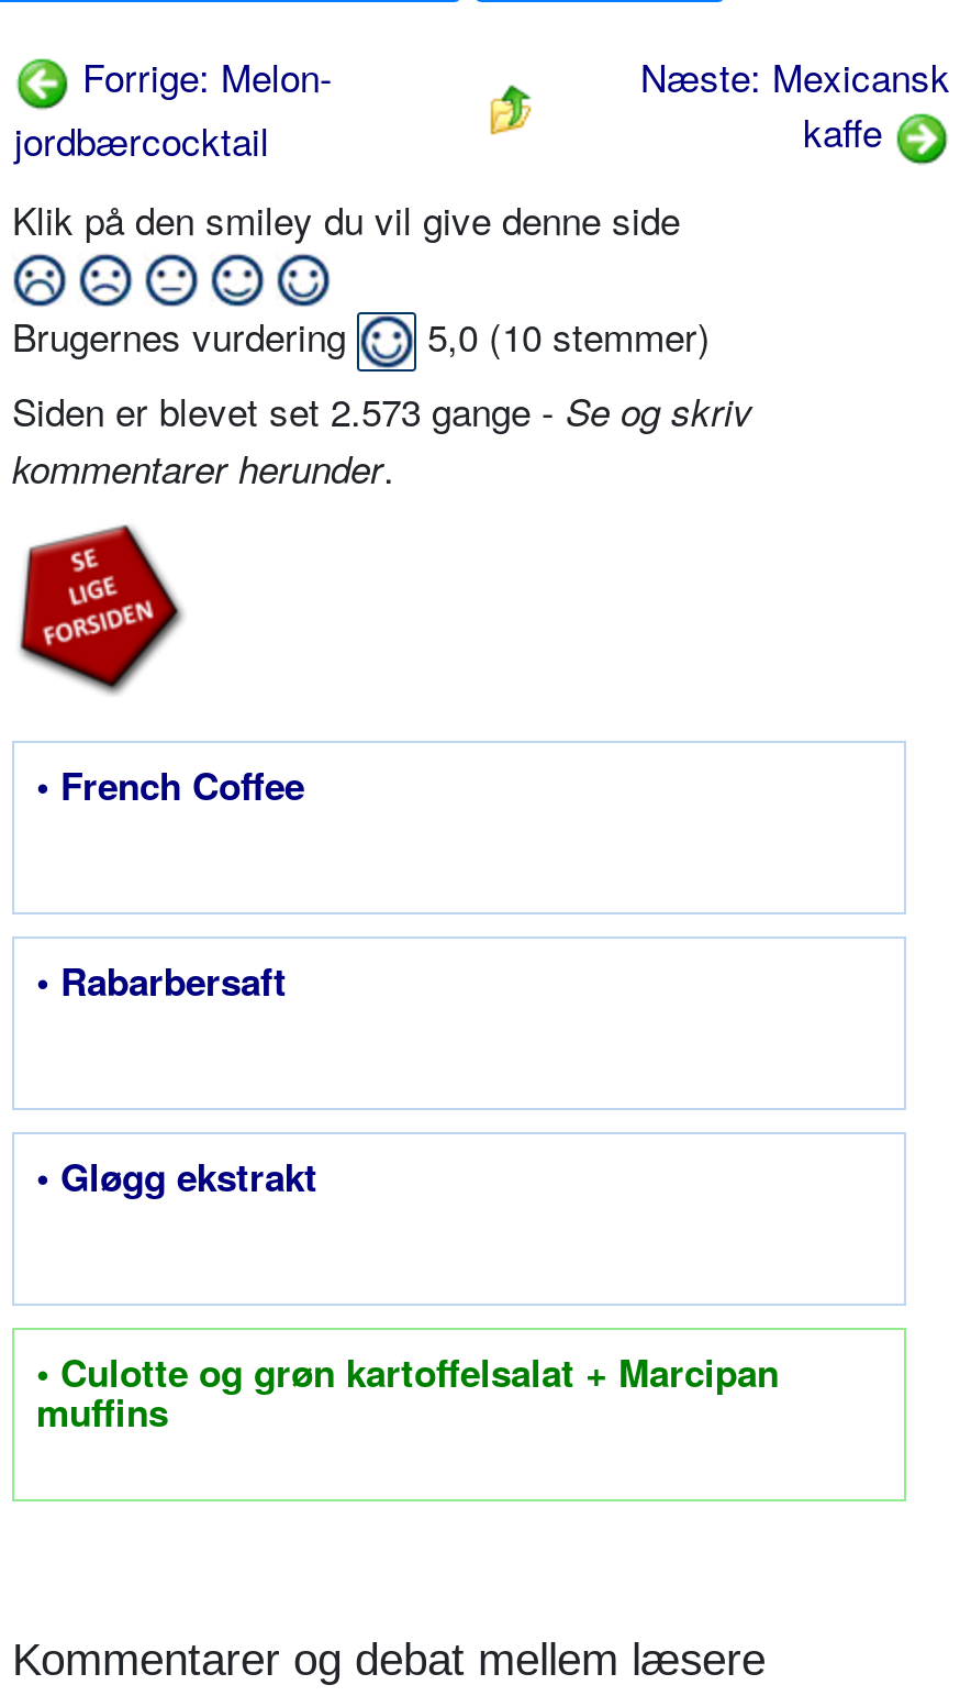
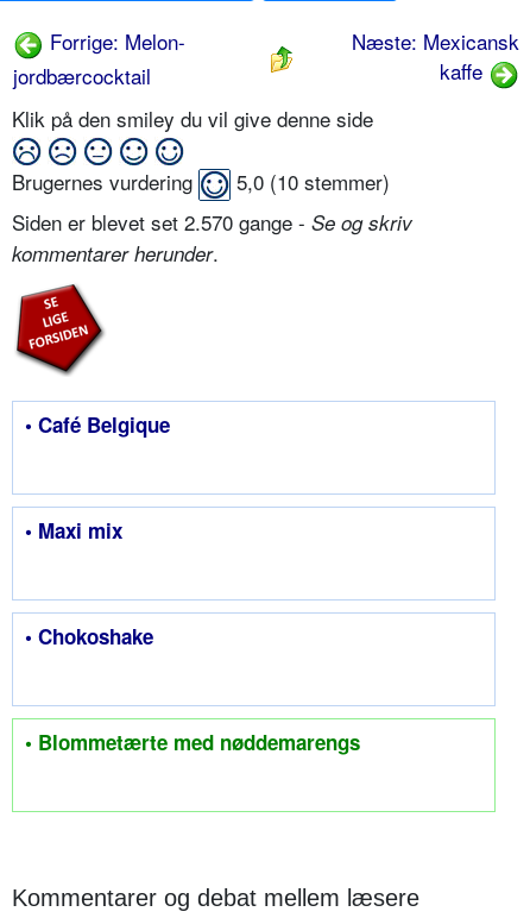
[12,383,752,438] Siden er blevet set 2.573 gange - Se og skriv -> [12,207,412,237] Siden er blevet set 2.570 gange - Se og skriv
[36,759,304,812] • French Coffee -> [25,410,170,439] • Café Belgique
[36,955,287,1007] • Rabarbersaft -> [25,516,122,545] • Maxi mix
[36,1150,317,1203] • Gløgg ekstrakt -> [25,622,153,651] • Chokoshake
[36,1346,779,1438] • Culotte og grøn kartoffelsalat + Marcipan | muffins -> [25,728,360,757] • Blommetærte med nøddemarengs

